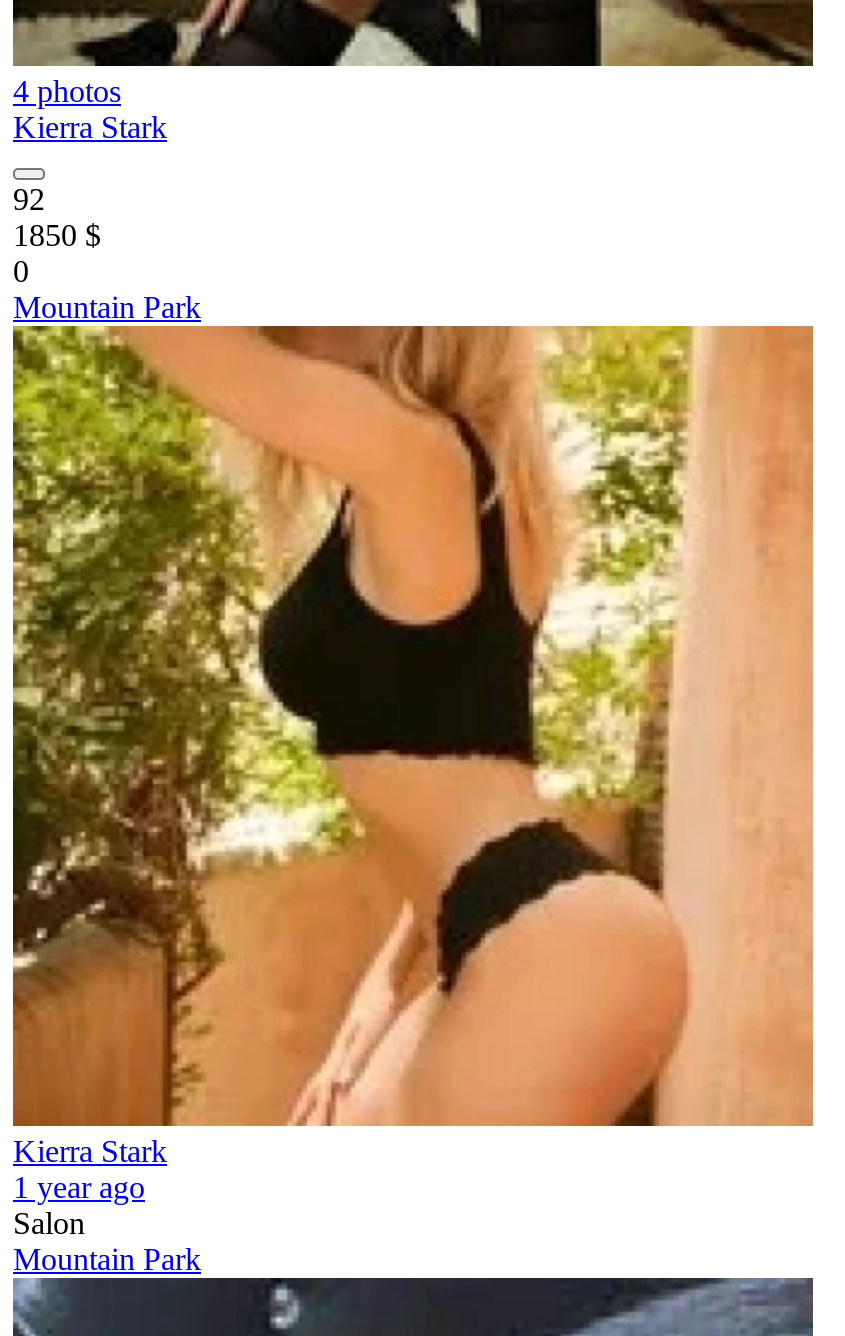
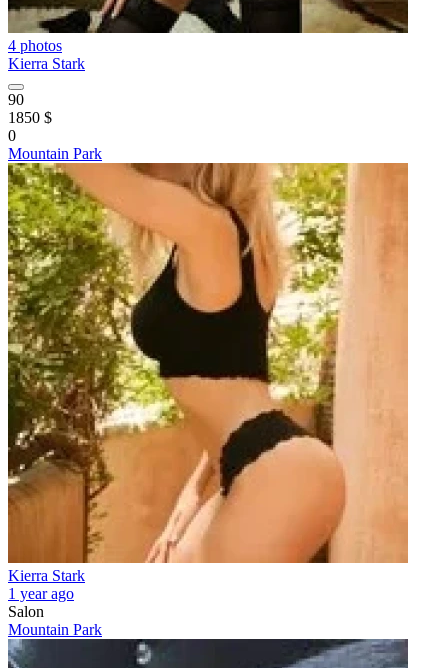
[13,182,45,216] 92 -> [8,91,24,108] 90

